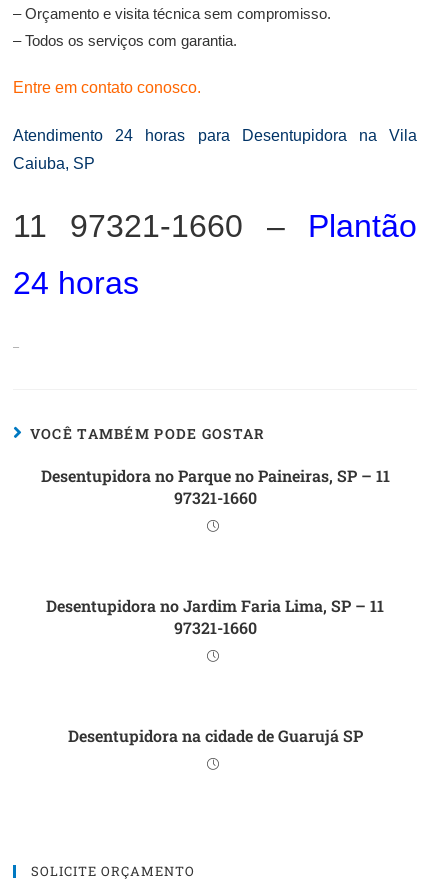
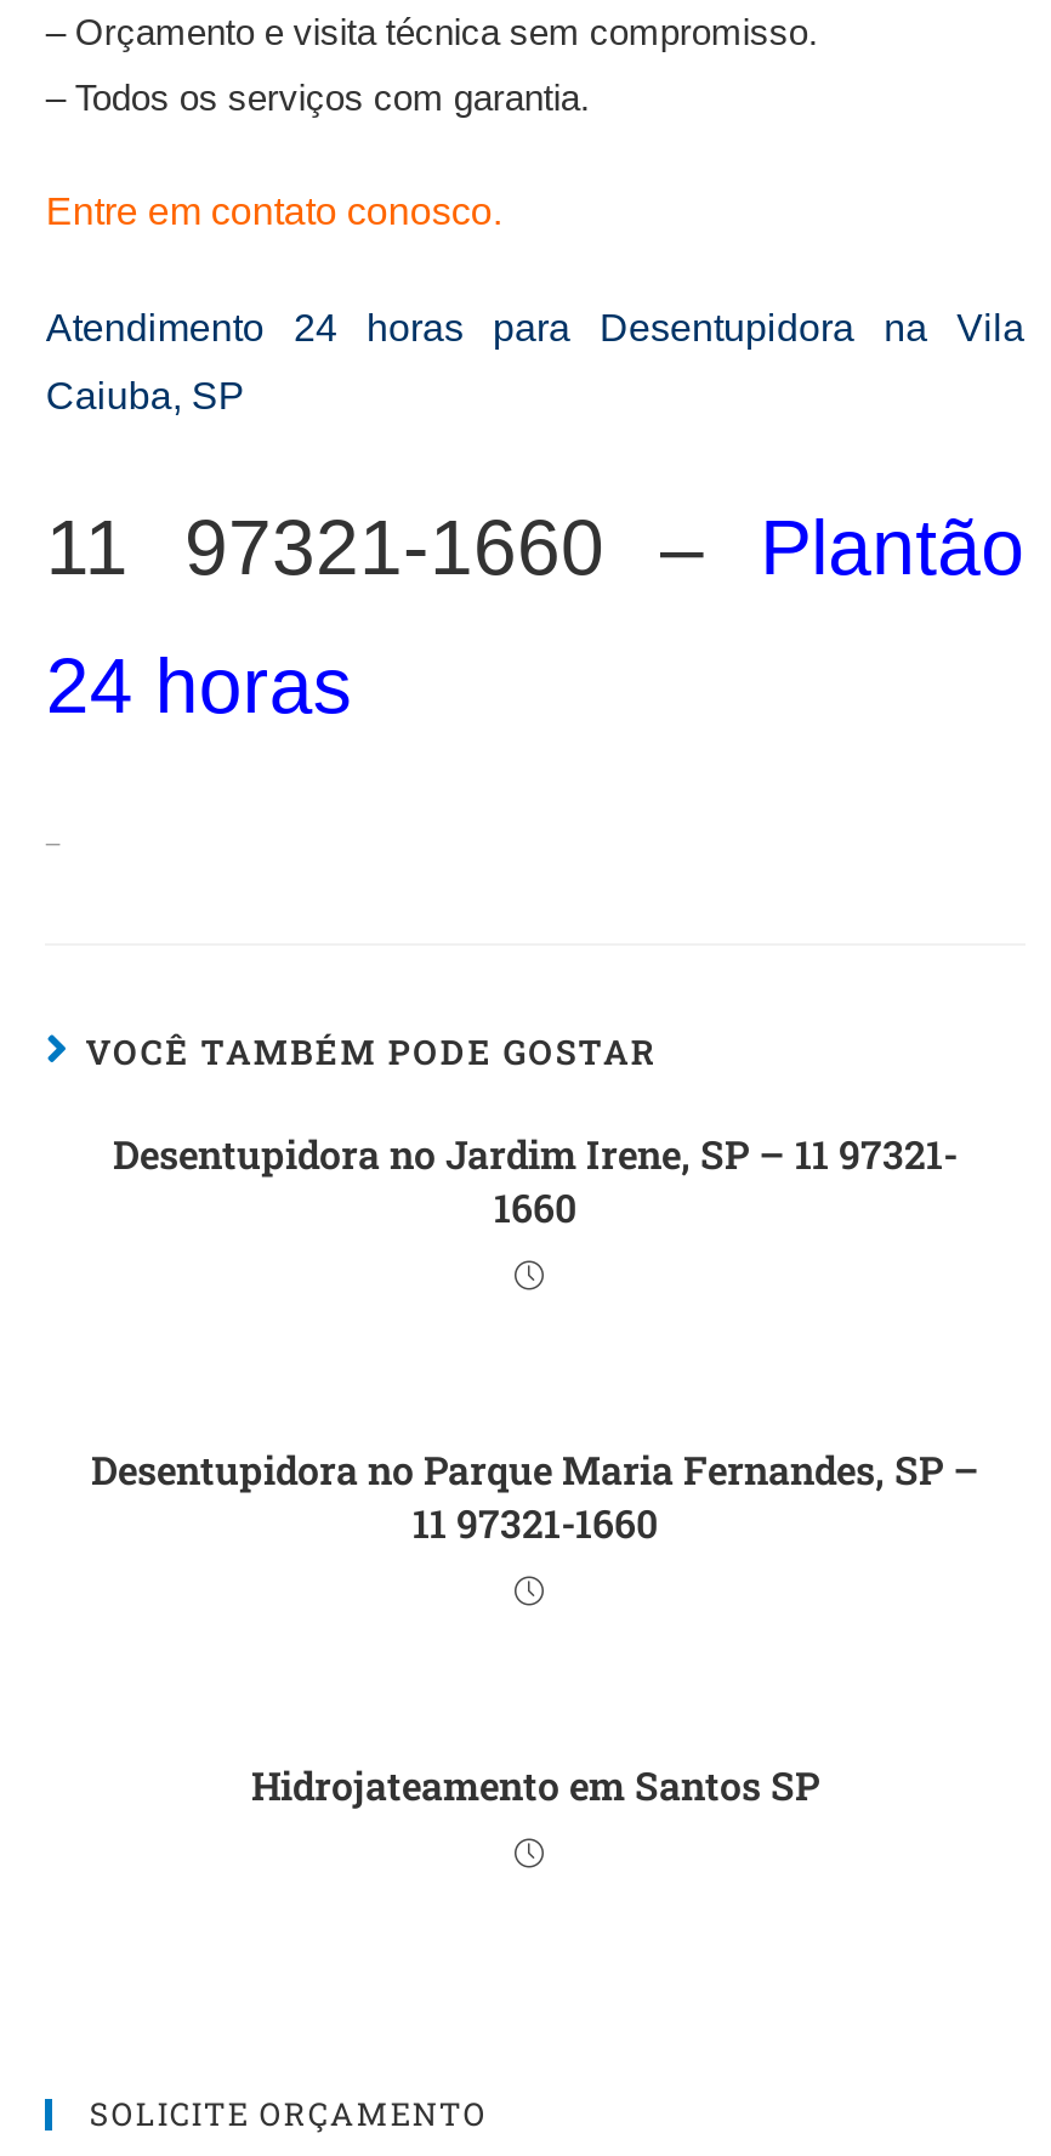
[40,465,389,508] Desentupidora no Parque no Paineiras, SP – 11 | 97321-1660 -> [113,1128,958,1232] Desentupidora no Jardim Irene, SP – 11 97321- | 1660
[46,595,384,638] Desentupidora no Jardim Faria Lima, SP – 11 | 97321-1660 -> [91,1443,979,1548] Desentupidora no Parque Maria Fernandes, SP – | 11 97321-1660
[67,725,362,746] Desentupidora na cidade de Guarujá SP -> [251,1759,819,1810] Hidrojateamento em Santos SP

